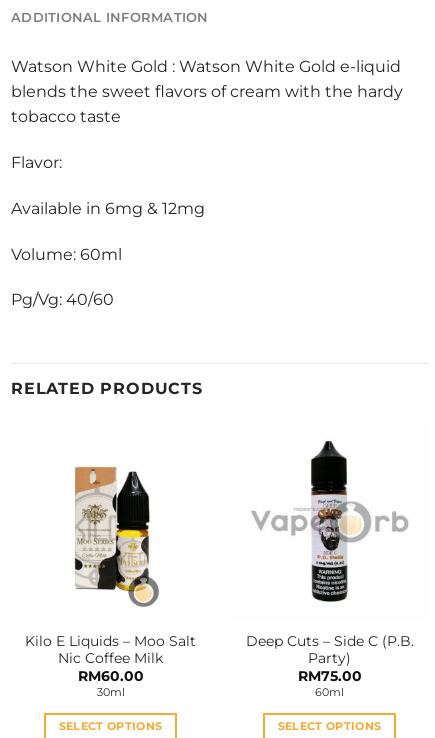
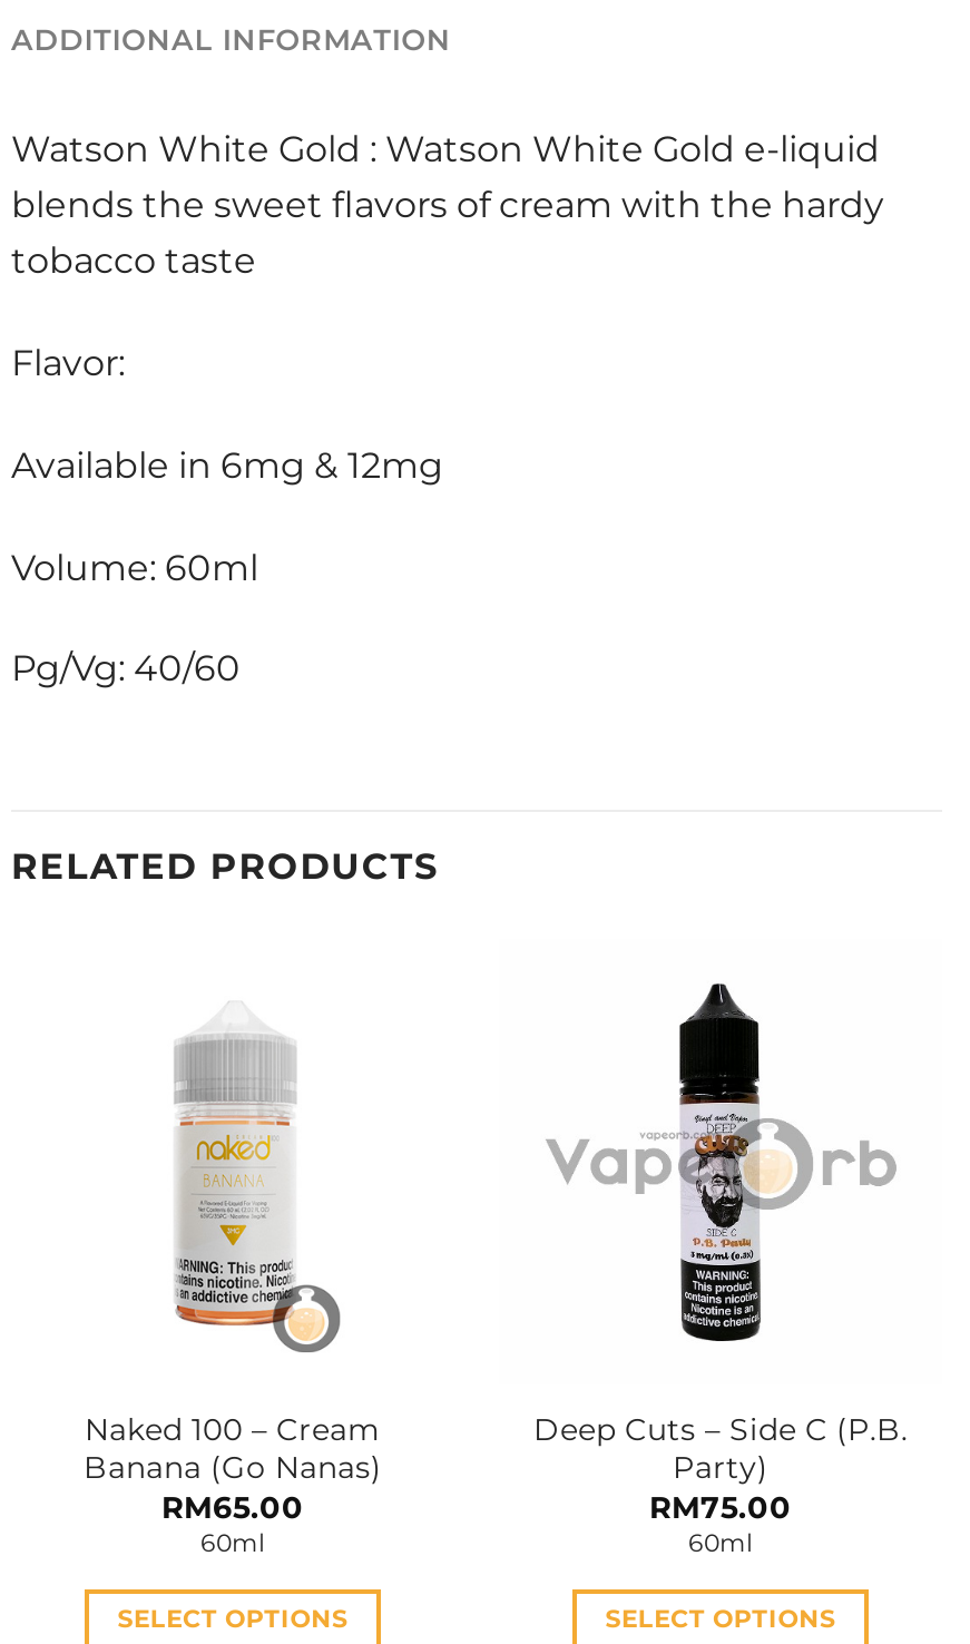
[25,464,196,699] [image] | Kilo E Liquids – Moo Salt | Nic Coffee Milk | RM60.00 | 30ml -> [84,1030,382,1559] [image] | Naked 100 – Cream | Banana (Go Nanas) | RM65.00 | 60ml

